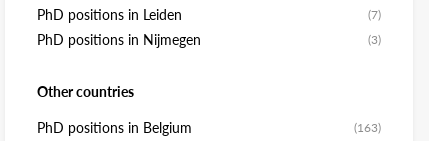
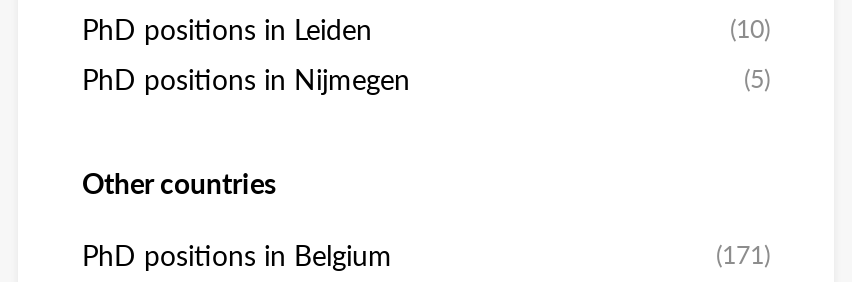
[368,5,381,23] (7) -> [730,10,770,46] (10)
[368,30,381,48] (3) -> [744,60,770,96] (5)
[354,118,381,136] (163) -> [716,236,770,272] (171)

